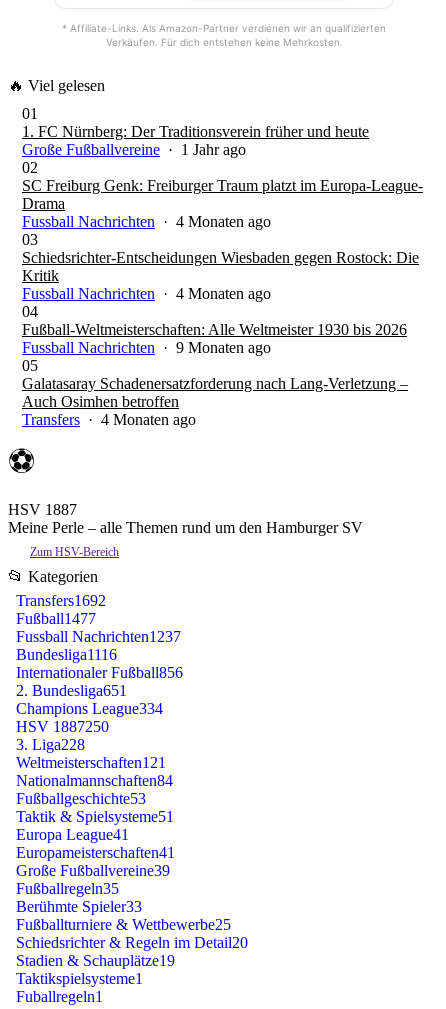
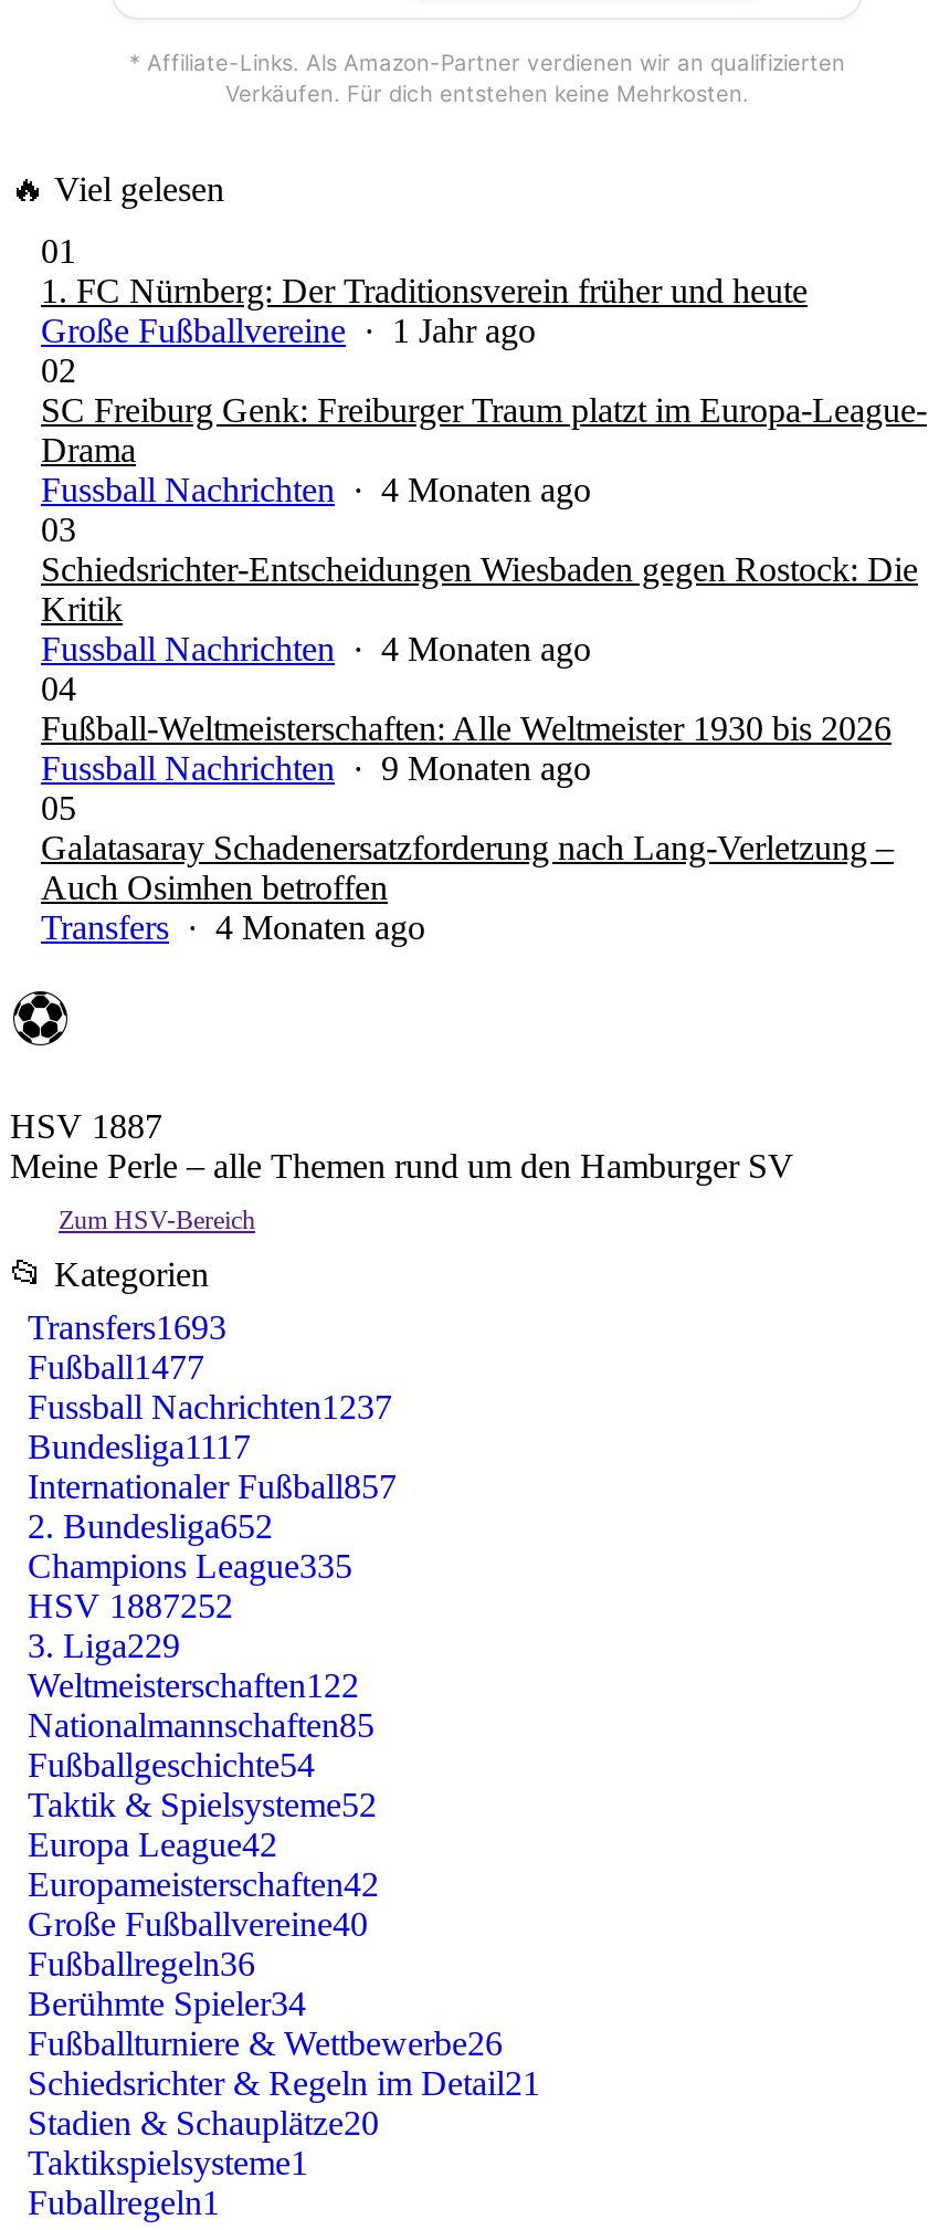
[16,592,106,609] Transfers1692 -> [28,1308,226,1346] Transfers1693
[16,646,117,663] Bundesliga1116 -> [28,1428,251,1465] Bundesliga1117
[16,664,183,681] Internationaler Fußball856 -> [28,1468,397,1505] Internationaler Fußball857
[16,682,127,699] 2. Bundesliga651 -> [28,1507,273,1545] 2. Bundesliga652
[16,700,163,717] Champions League334 -> [28,1547,352,1585] Champions League335
[16,718,109,735] HSV 1887250 -> [28,1587,233,1624] HSV 1887252
[16,736,85,753] 3. Liga228 -> [28,1627,180,1664] 3. Liga229
[16,754,166,771] Weltmeisterschaften121 -> [28,1666,359,1704] Weltmeisterschaften122
[16,772,173,789] Nationalmannschaften84 -> [28,1706,374,1744] Nationalmannschaften85
[16,790,146,807] Fußballgeschichte53 -> [28,1746,315,1784] Fußballgeschichte54
[16,808,174,825] Taktik & Spielsysteme51 -> [28,1786,377,1823] Taktik & Spielsysteme52
[16,826,129,843] Europa League41 -> [28,1826,277,1863] Europa League42
[16,844,175,861] Europameisterschaften41 -> [28,1865,379,1903] Europameisterschaften42
[16,862,170,879] Große Fußballvereine39 -> [28,1905,368,1943] Große Fußballvereine40
[16,880,119,897] Fußballregeln35 -> [28,1945,255,1982] Fußballregeln36
[16,898,142,915] Berühmte Spieler33 -> [28,1985,306,2022] Berühmte Spieler34
[16,916,231,933] Fußballturniere & Wettbewerbe25 -> [28,2024,503,2062] Fußballturniere & Wettbewerbe26
[16,934,248,951] Schiedsrichter & Regeln im Detail20 -> [28,2064,540,2102] Schiedsrichter & Regeln im Detail21
[16,952,175,969] Stadien & Schauplätze19 -> [28,2104,379,2142] Stadien & Schauplätze20

